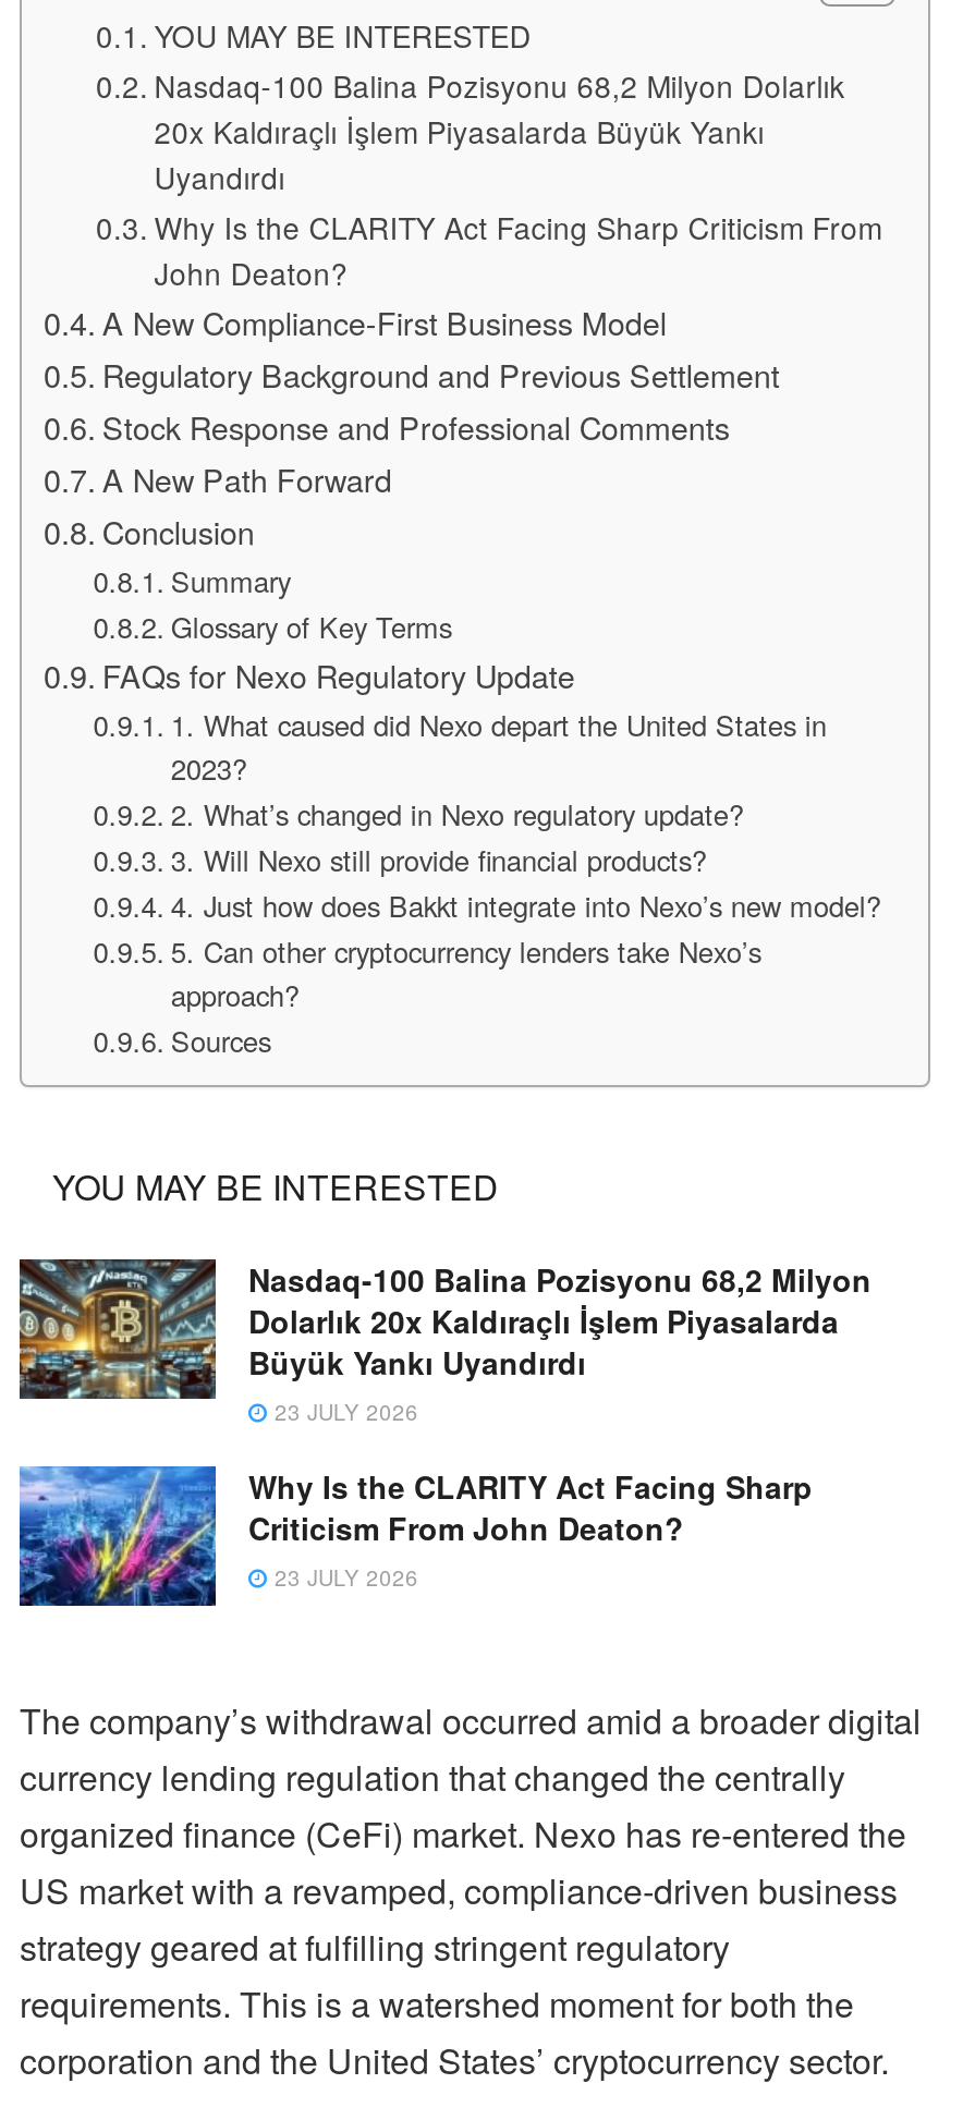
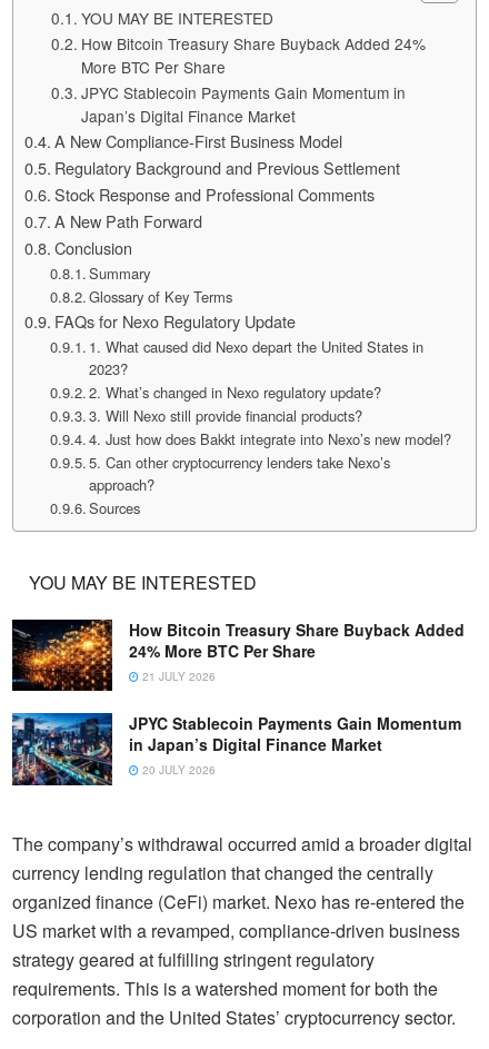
[154,63,882,294] Nasdaq-100 Balina Pozisyonu 68,2 Milyon Dolarlık | 20x Kaldıraçlı İşlem Piyasalarda Büyük Yankı | Uyandırdı | Why Is the CLARITY Act Facing Sharp Criticism From | John Deaton? -> [81,32,425,127] How Bitcoin Treasury Share Buyback Added 24% | More BTC Per Share | JPYC Stablecoin Payments Gain Momentum in | Japan’s Digital Finance Market
[17,1257,871,1427] [image] | Nasdaq-100 Balina Pozisyonu 68,2 Milyon | Dolarlık 20x Kaldıraçlı İşlem Piyasalarda | Büyük Yankı Uyandırdı | 23 JULY 2026 -> [11,618,465,692] [image] | How Bitcoin Treasury Share Buyback Added | 24% More BTC Per Share | 21 JULY 2026
[17,1464,813,1610] [image] | Why Is the CLARITY Act Facing Sharp | Criticism From John Deaton? | 23 JULY 2026 -> [11,712,461,786] [image] | JPYC Stablecoin Payments Gain Momentum | in Japan’s Digital Finance Market | 20 JULY 2026

